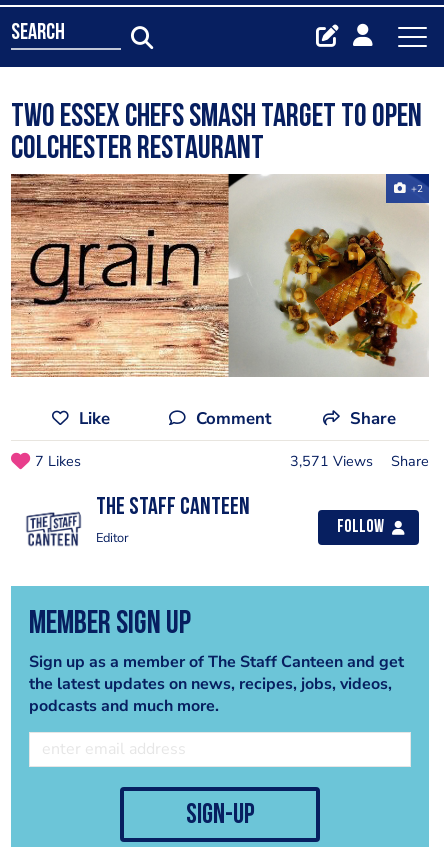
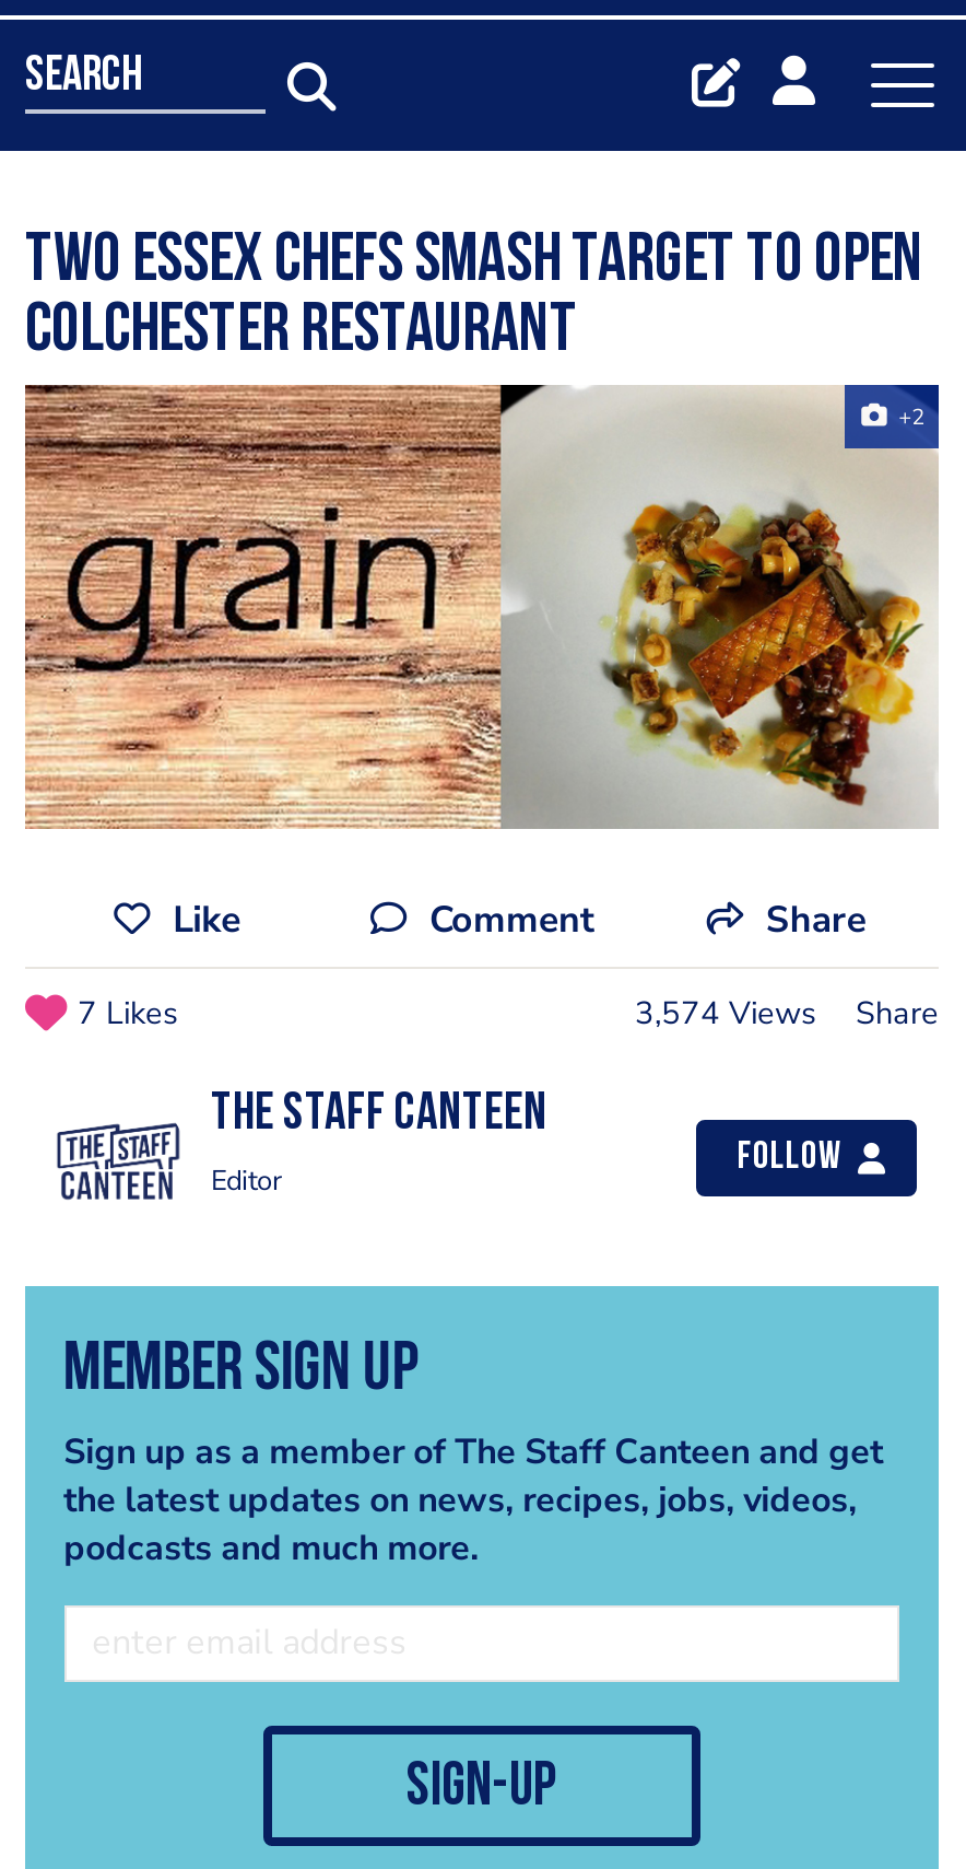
[290,451,429,471] 3,571 Views Share -> [635,991,939,1035] 3,574 Views Share

